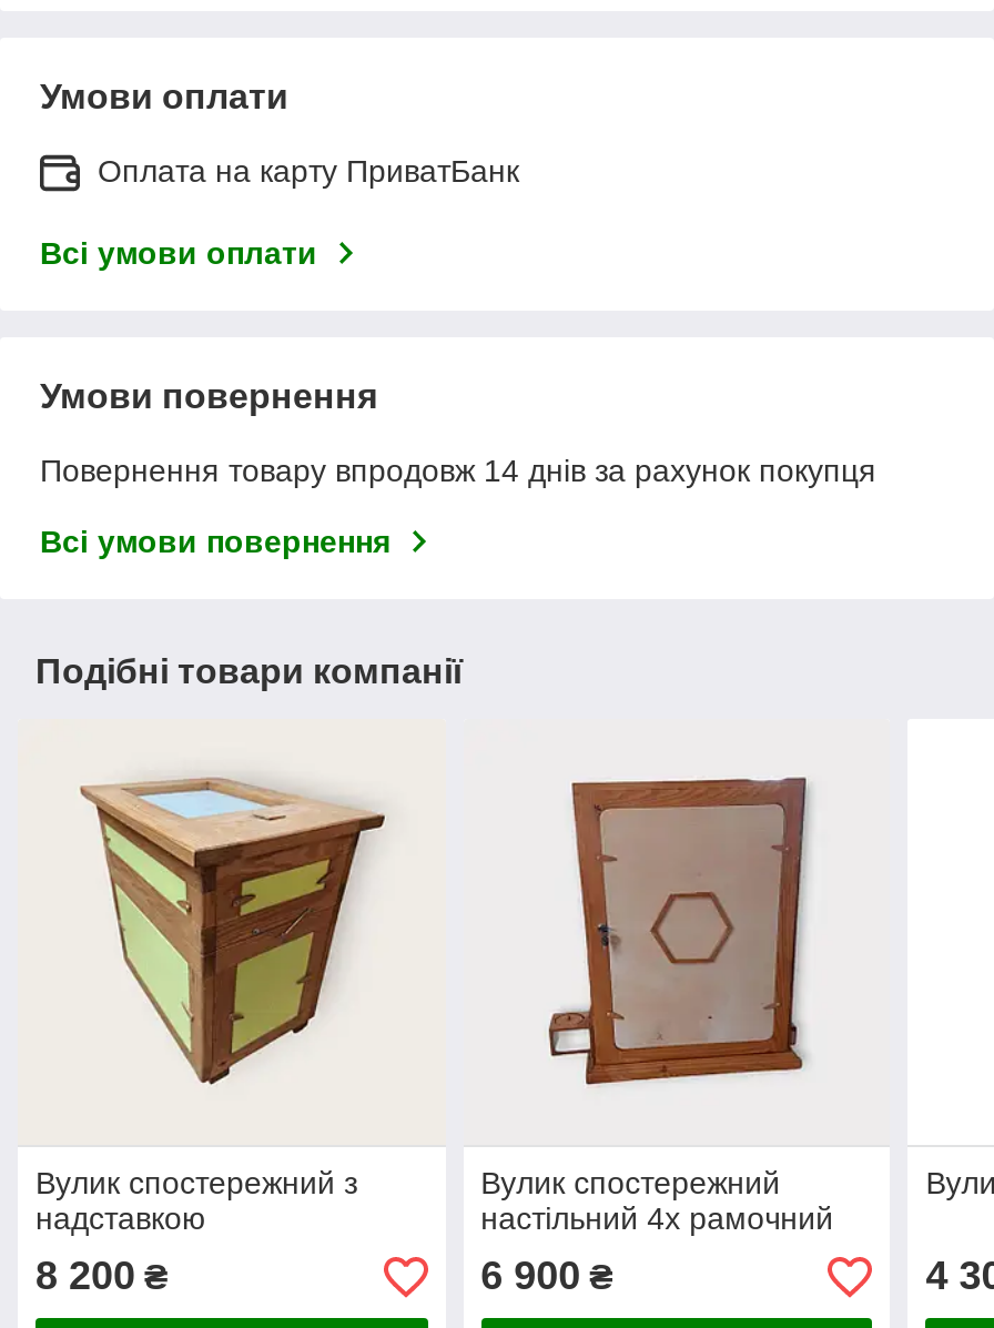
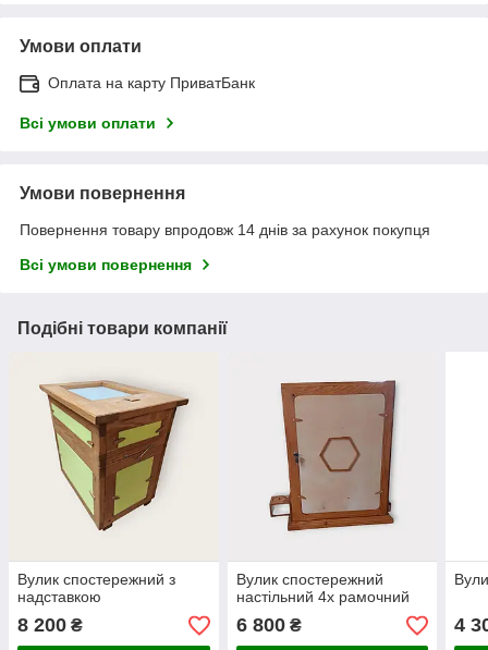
[481,1255,614,1299] 6 900 ₴ -> [236,615,301,636] 6 800 ₴

